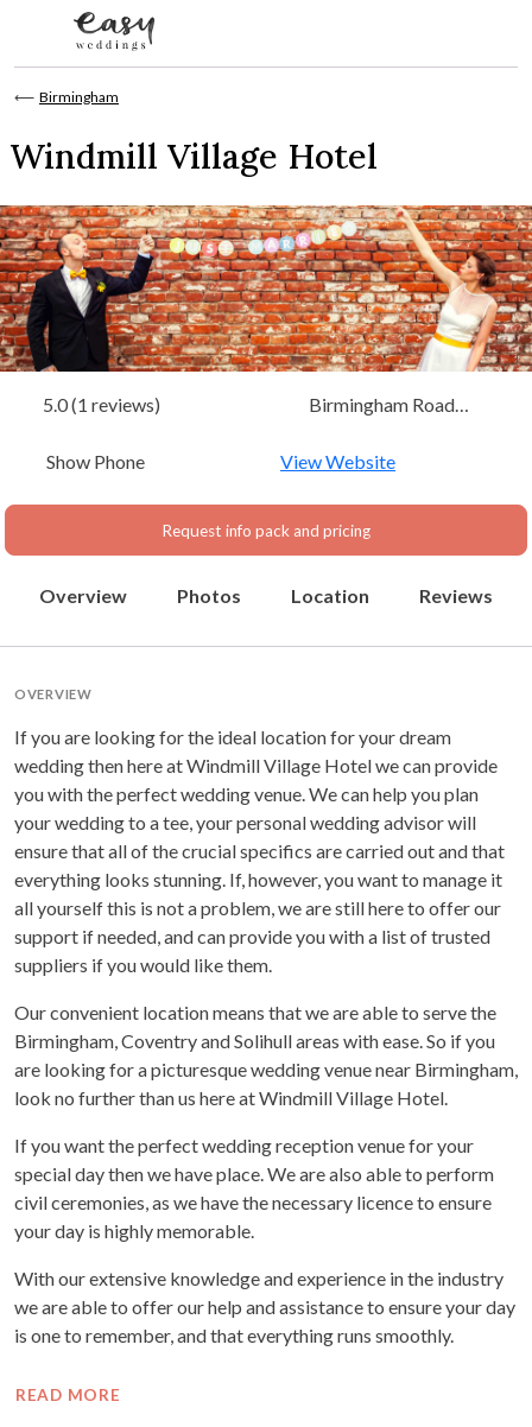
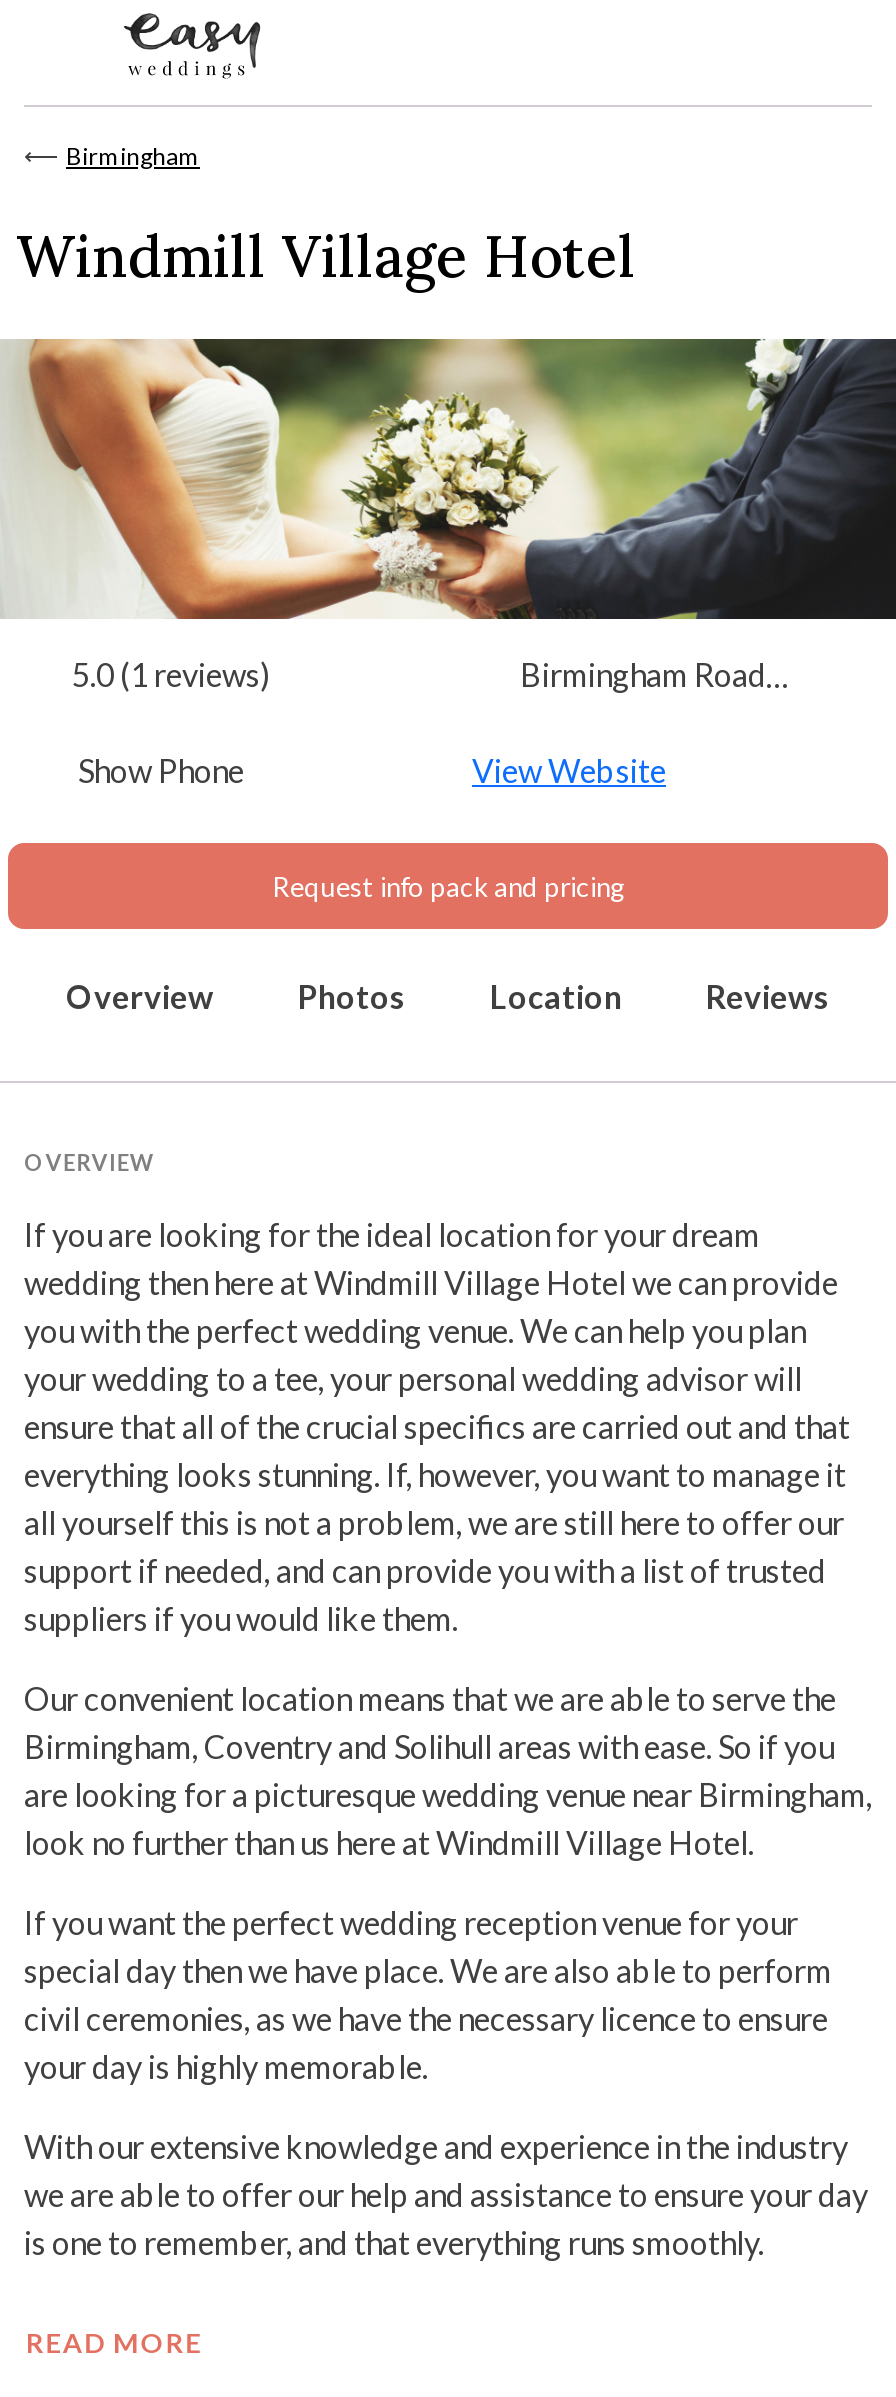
[4,204,528,373] [image] -> [6,337,890,621] [image]

